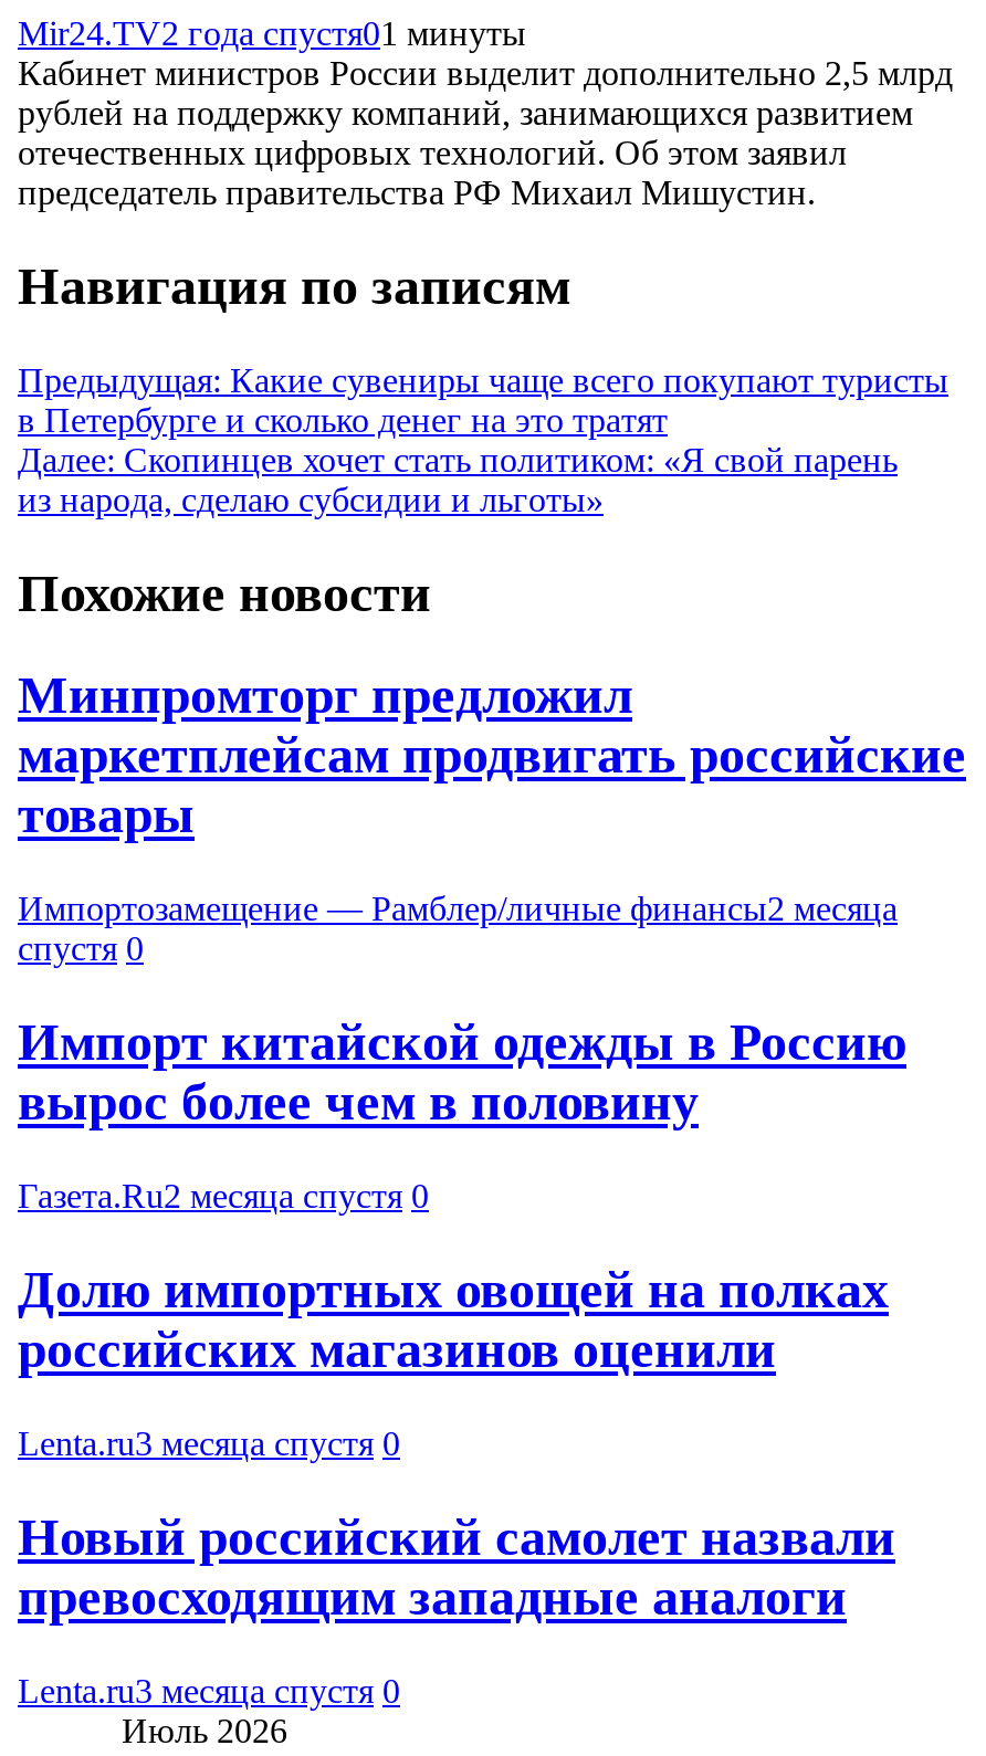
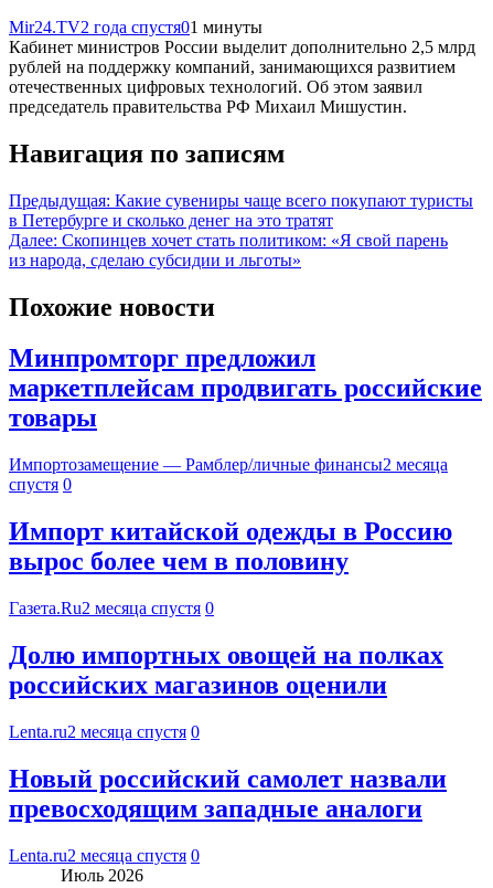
[18,1424,400,1462] Lenta.ru3 месяца спустя 0 -> [9,722,200,741] Lenta.ru2 месяца спустя 0
[18,1672,400,1709] Lenta.ru3 месяца спустя 0 -> [9,846,200,865] Lenta.ru2 месяца спустя 0

